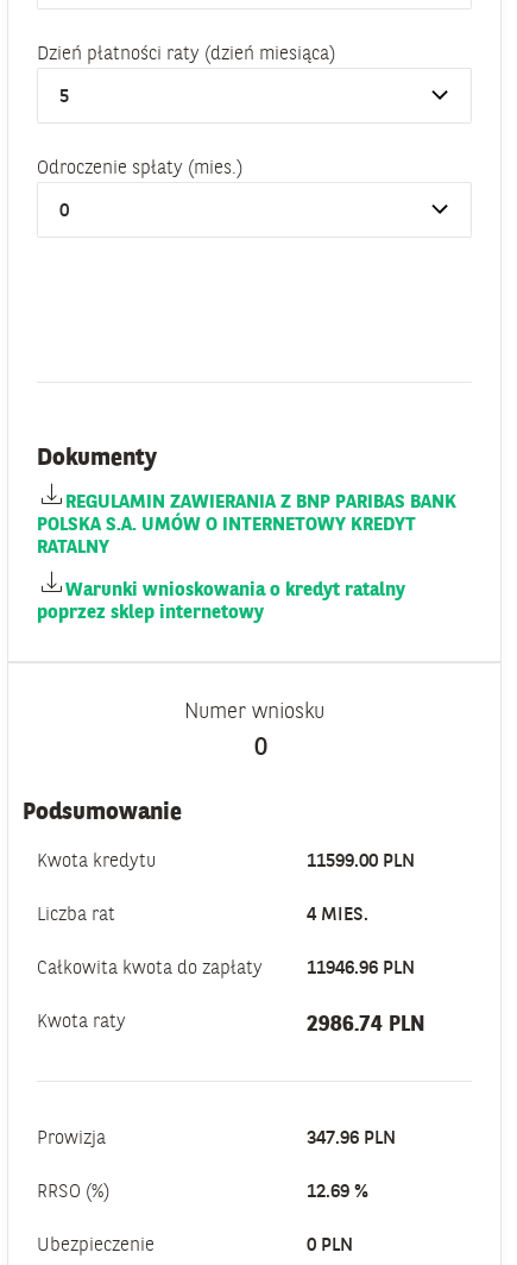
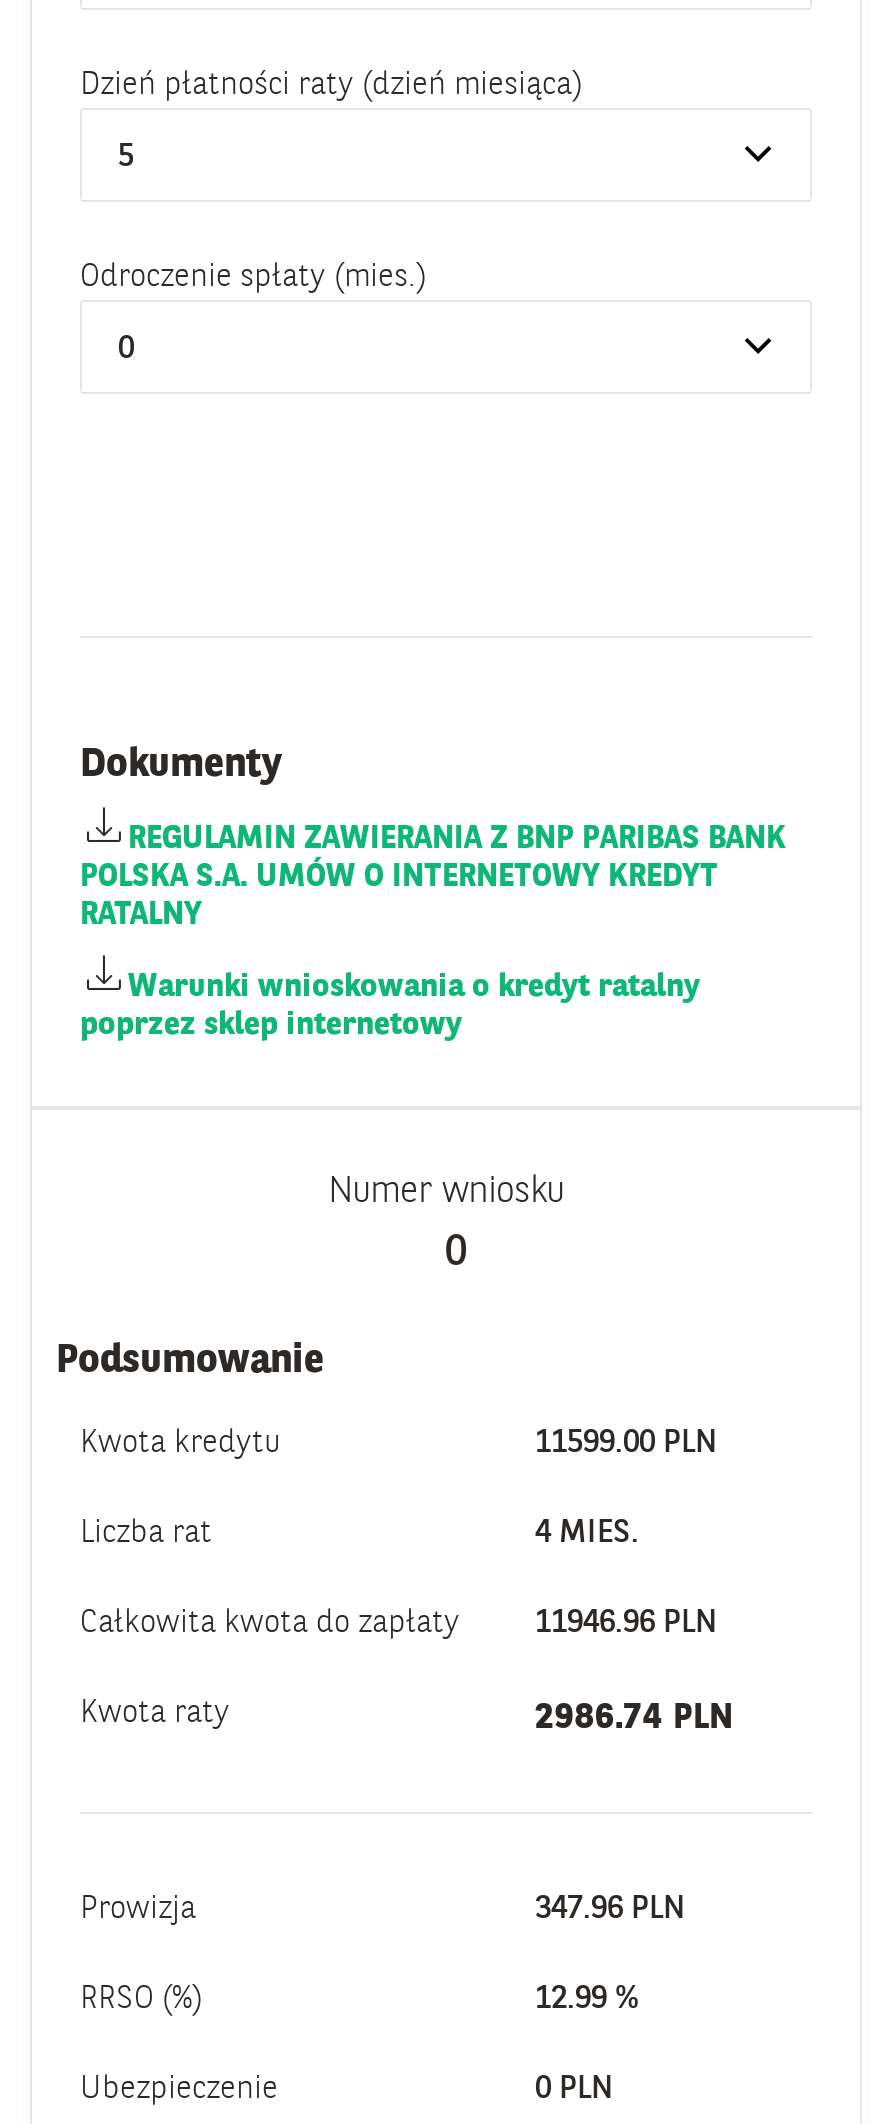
[307,1178,369,1202] 12.69 % -> [535,1975,639,2015] 12.99 %

